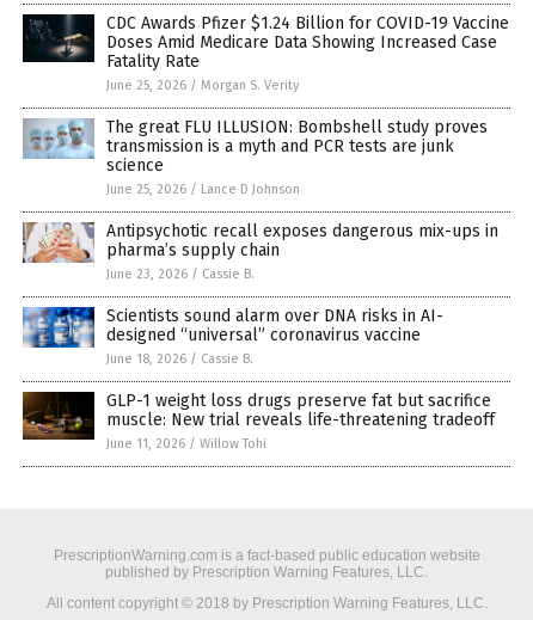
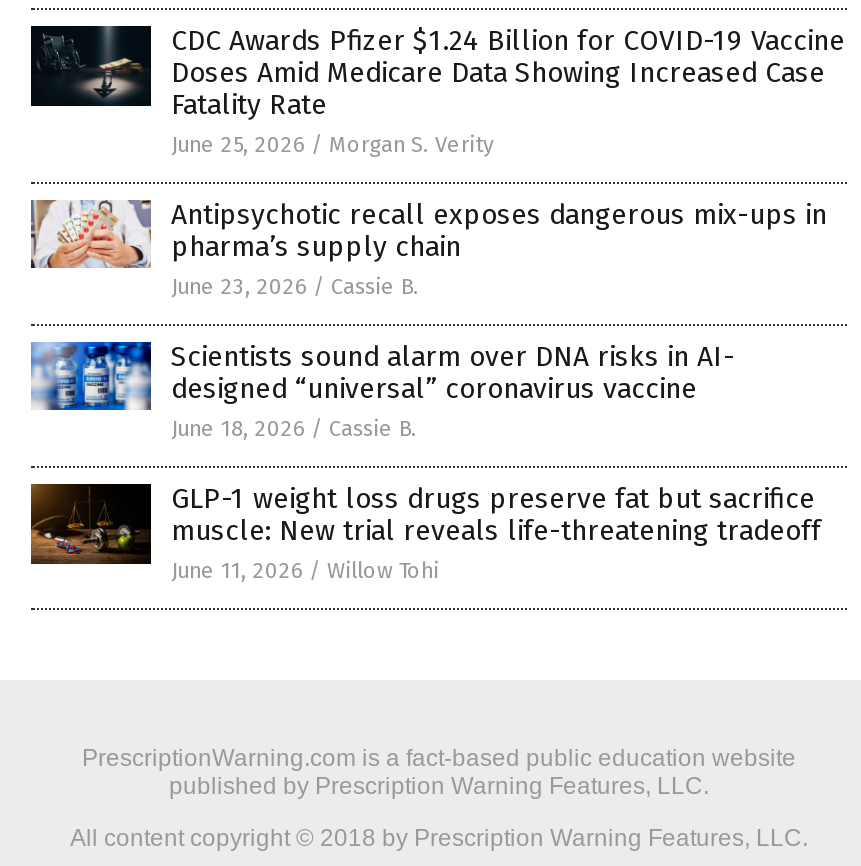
[24,117,488,197] [image] | The great FLU ILLUSION: Bombshell study proves | transmission is a myth and PCR tests are junk | science | June 25, 2026 / Lance D Johnson -> none

